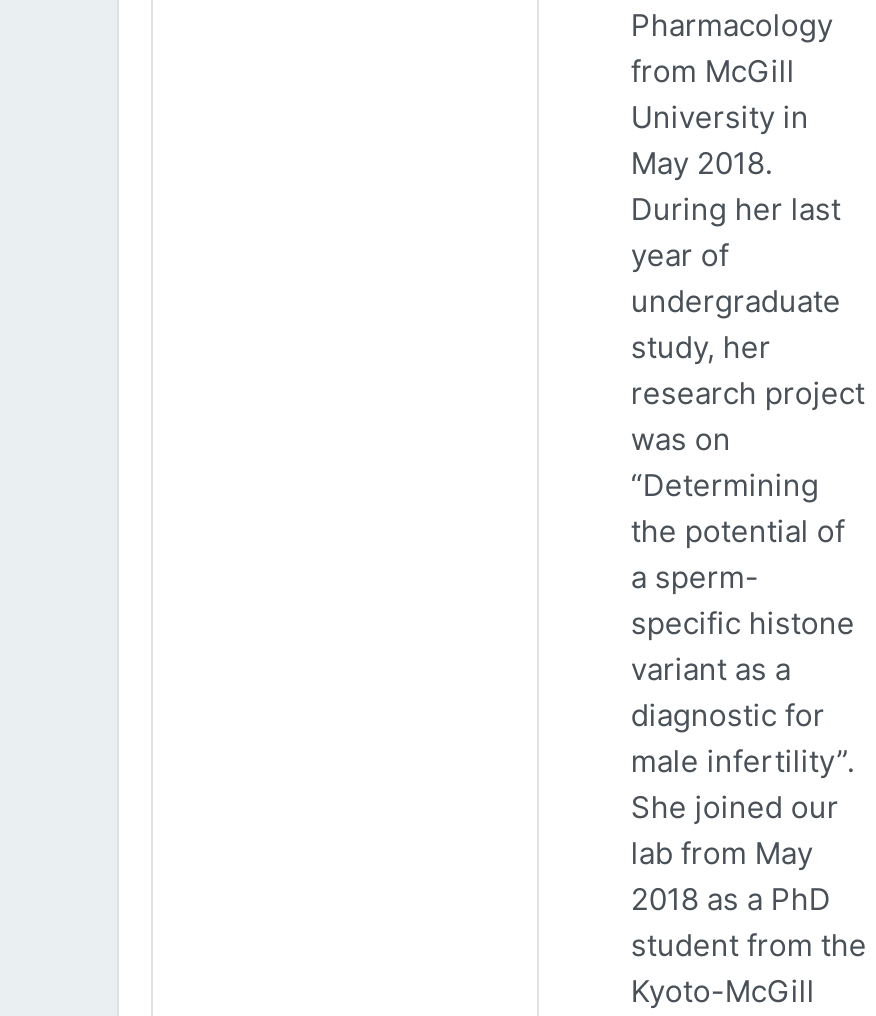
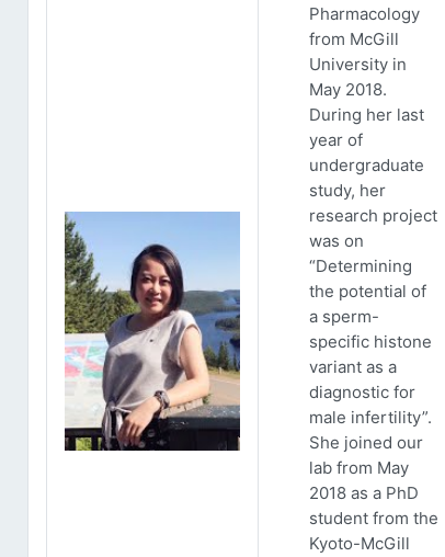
none -> [64,211,241,452] [image]

